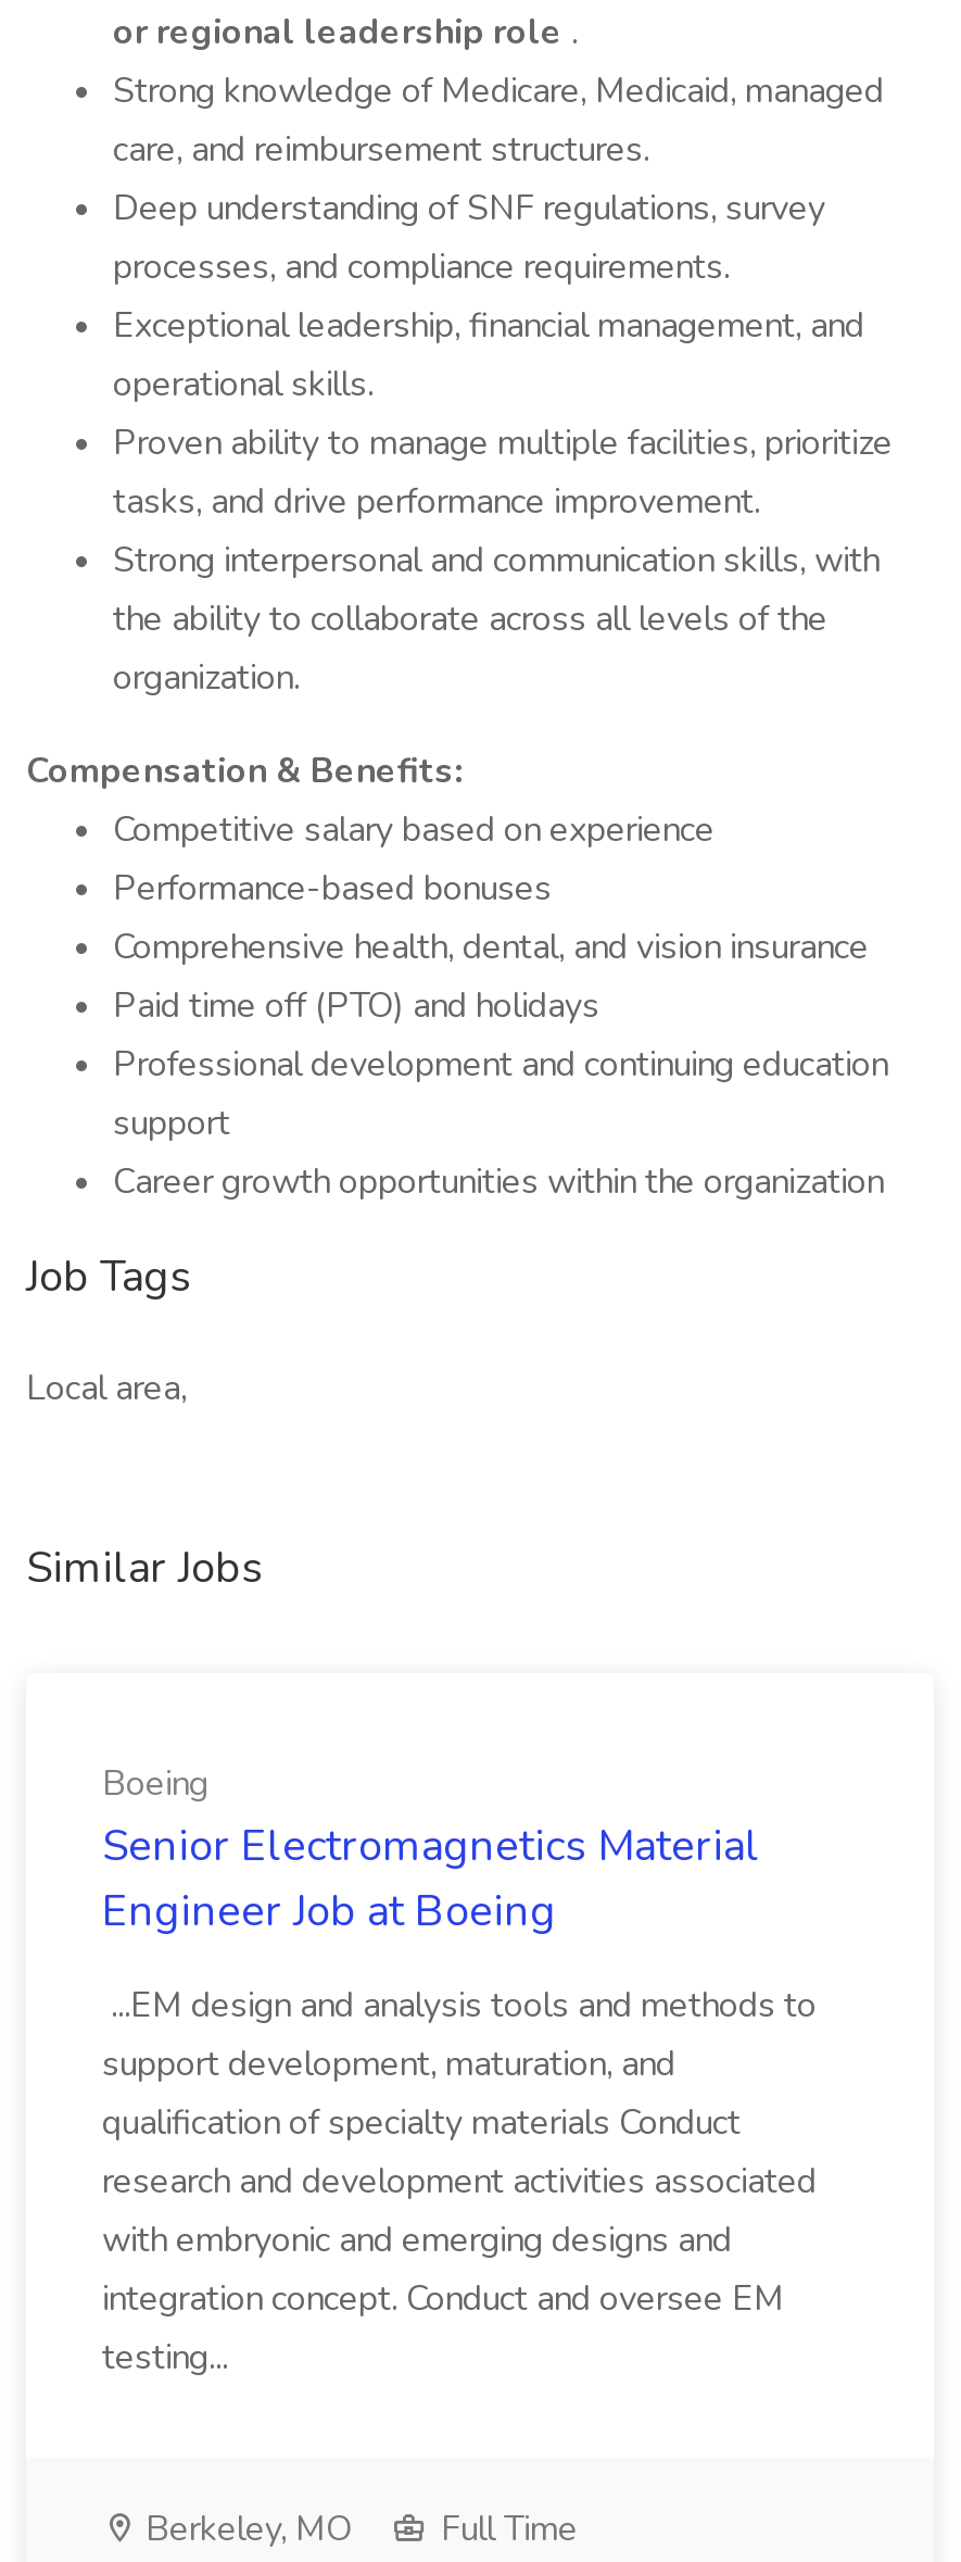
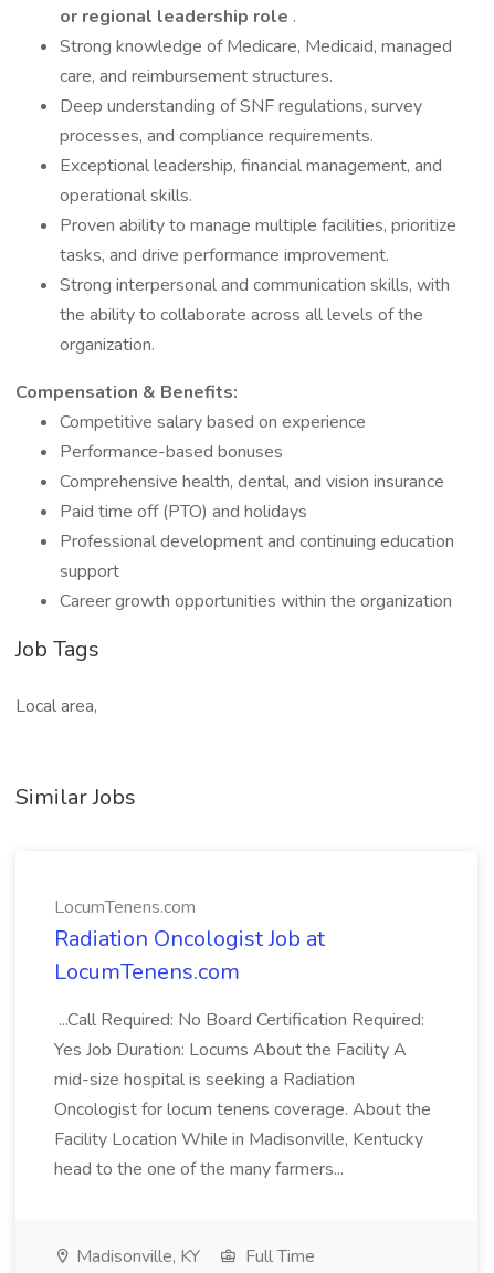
[102,1760,760,1941] Boeing | Senior Electromagnetics Material | Engineer Job at Boeing -> [54,895,325,987] LocumTenens.com | Radiation Oncologist Job at | LocumTenens.com
[102,1982,817,2382] ...EM design and analysis tools and methods to | support development, maturation, and | qualification of specialty materials Conduct | research and development activities associated | with embryonic and emerging designs and | integration concept. Conduct and oversee EM | testing... -> [54,1008,431,1181] ...Call Required: No Board Certification Required: | Yes Job Duration: Locums About the Facility A | mid-size hospital is seeking a Radiation | Oncologist for locum tenens coverage. About the | Facility Location While in Madisonville, Kentucky | head to the one of the many farmers...
[137,2506,352,2553] Berkeley, MO -> [72,1244,200,1269] Madisonville, KY

